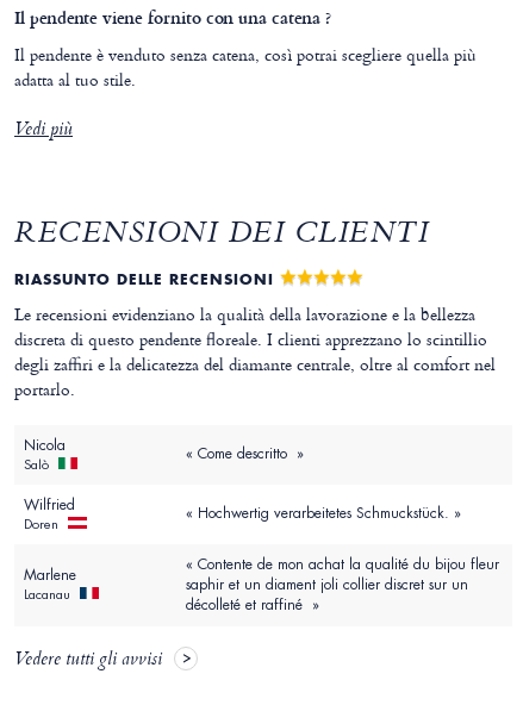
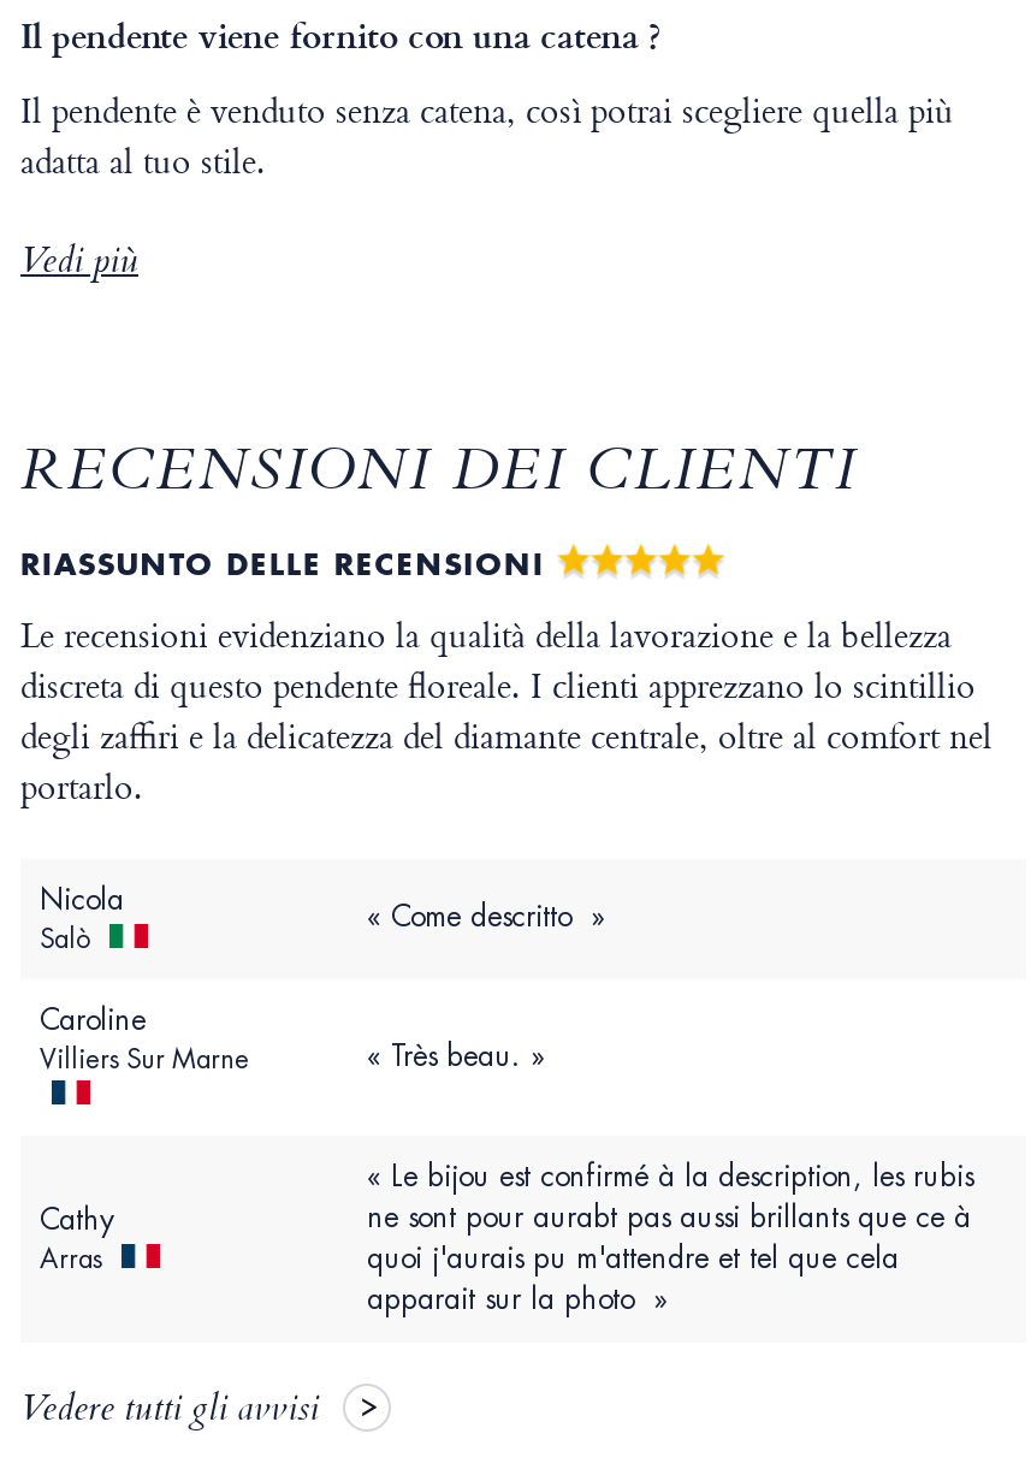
[24,495,75,532] Wilfried | Doren -> [40,1001,545,1076] Caroline | Villiers Sur Marne | « Très beau. »
[24,504,461,603] « Hochwertig verarbeitetes Schmuckstück. » | Marlene | Lacanau -> [40,1201,114,1275] Cathy | Arras
[186,555,499,614] « Contente de mon achat la qualité du bijou fleur | saphir et un diament joli collier discret sur un | décolleté et raffiné » -> [367,1157,973,1319] « Le bijou est confirmé à la description, les rubis | ne sont pour aurabt pas aussi brillants que ce à | quoi j'aurais pu m'attendre et tel que cela | apparait sur la photo »

